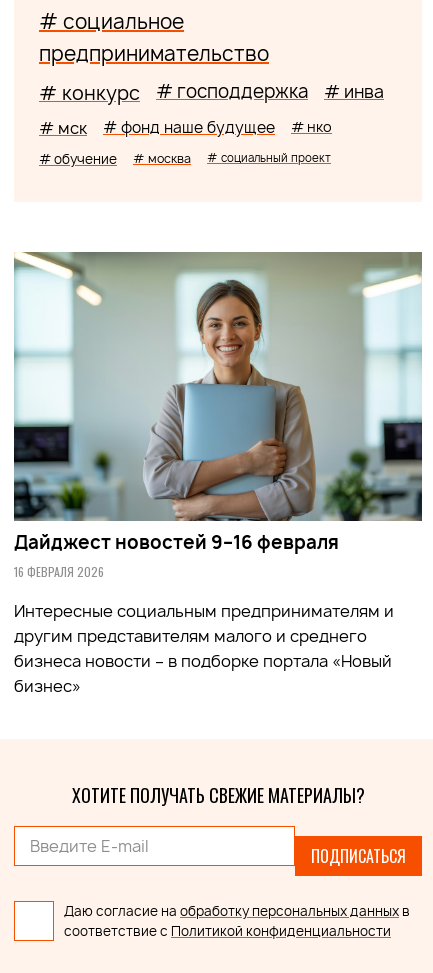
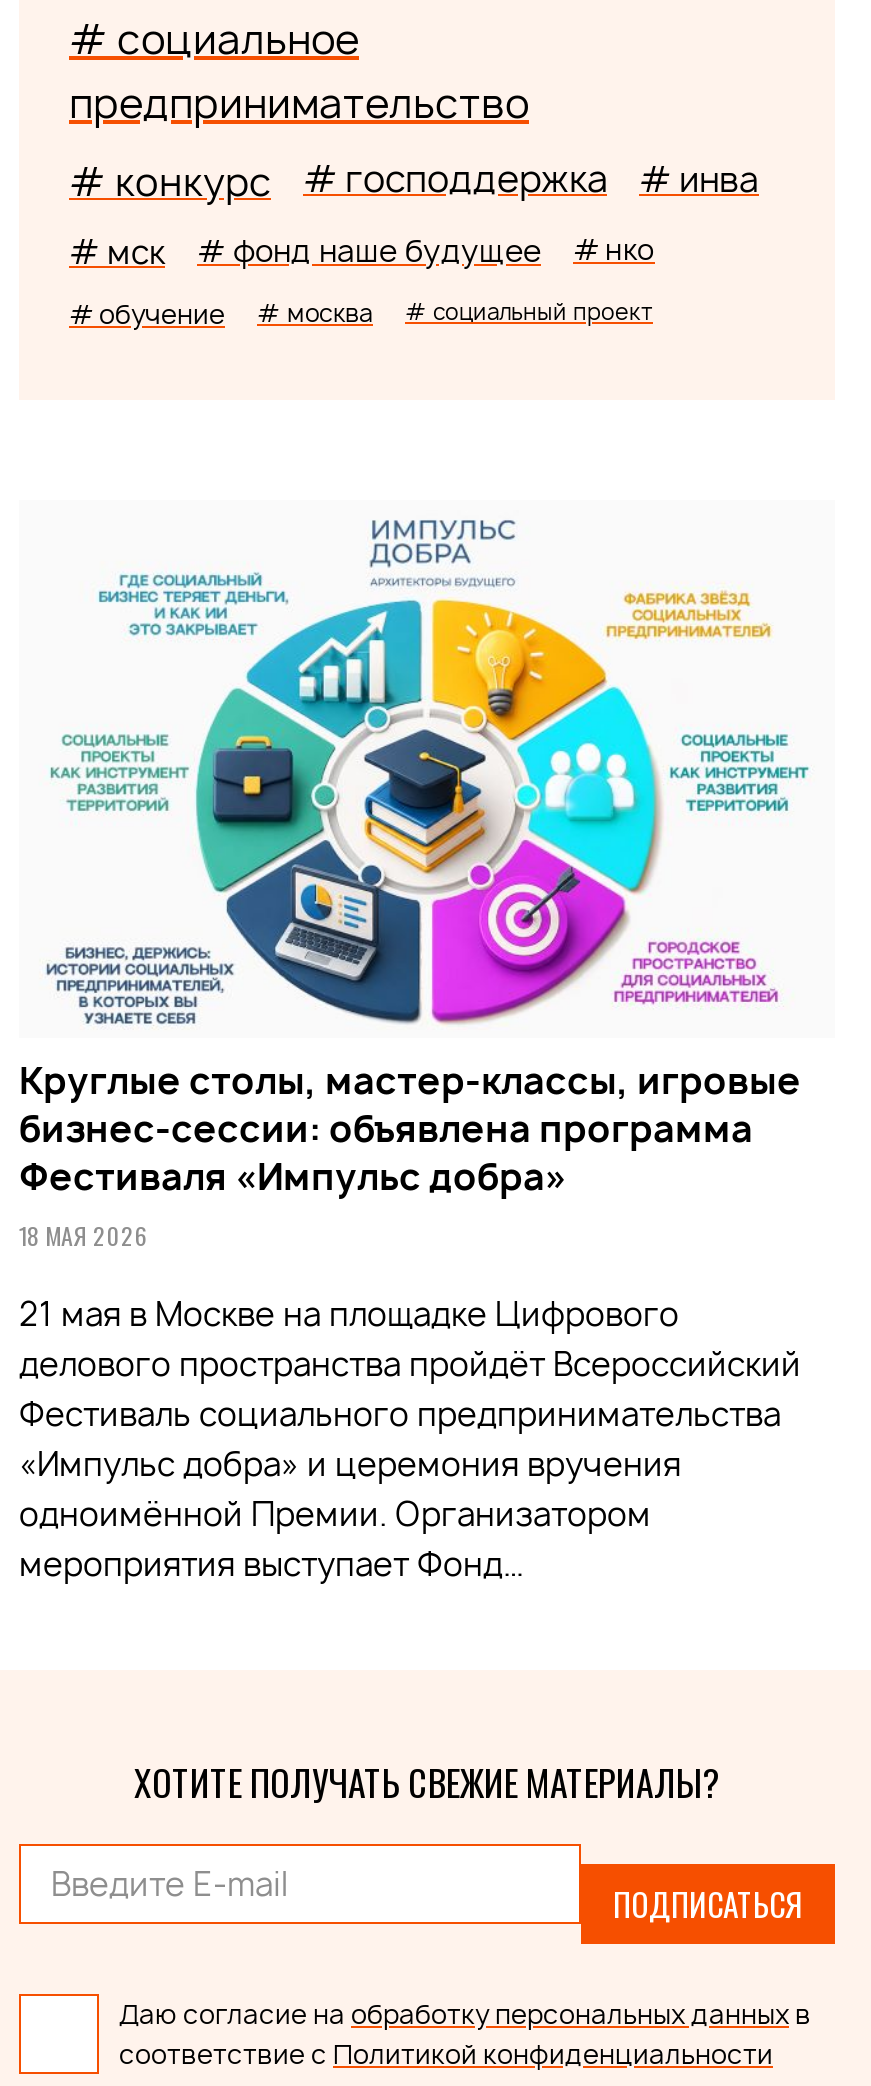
[13,251,423,580] [image] | Дайджест новостей 9–16 февраля | 16 ФЕВРАЛЯ 2026 -> [19,500,835,1253] [image] | Круглые столы, мастер-классы, игровые | бизнес-сессии: объявлена программа | Фестиваля «Импульс добра» | 18 МАЯ 2026
[14,600,394,697] Интересные социальным предпринимателям и | другим представителям малого и среднего | бизнеса новости – в подборке портала «Новый | бизнес» -> [19,1293,801,1587] 21 мая в Москве на площадке Цифрового | делового пространства пройдёт Всероссийский | Фестиваль социального предпринимательства | «Импульс добра» и церемония вручения | одноимённой Премии. Организатором | мероприятия выступает Фонд…

